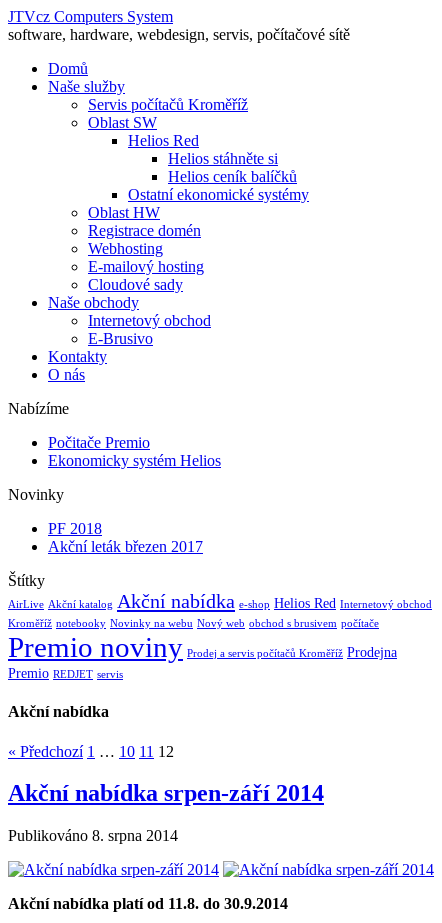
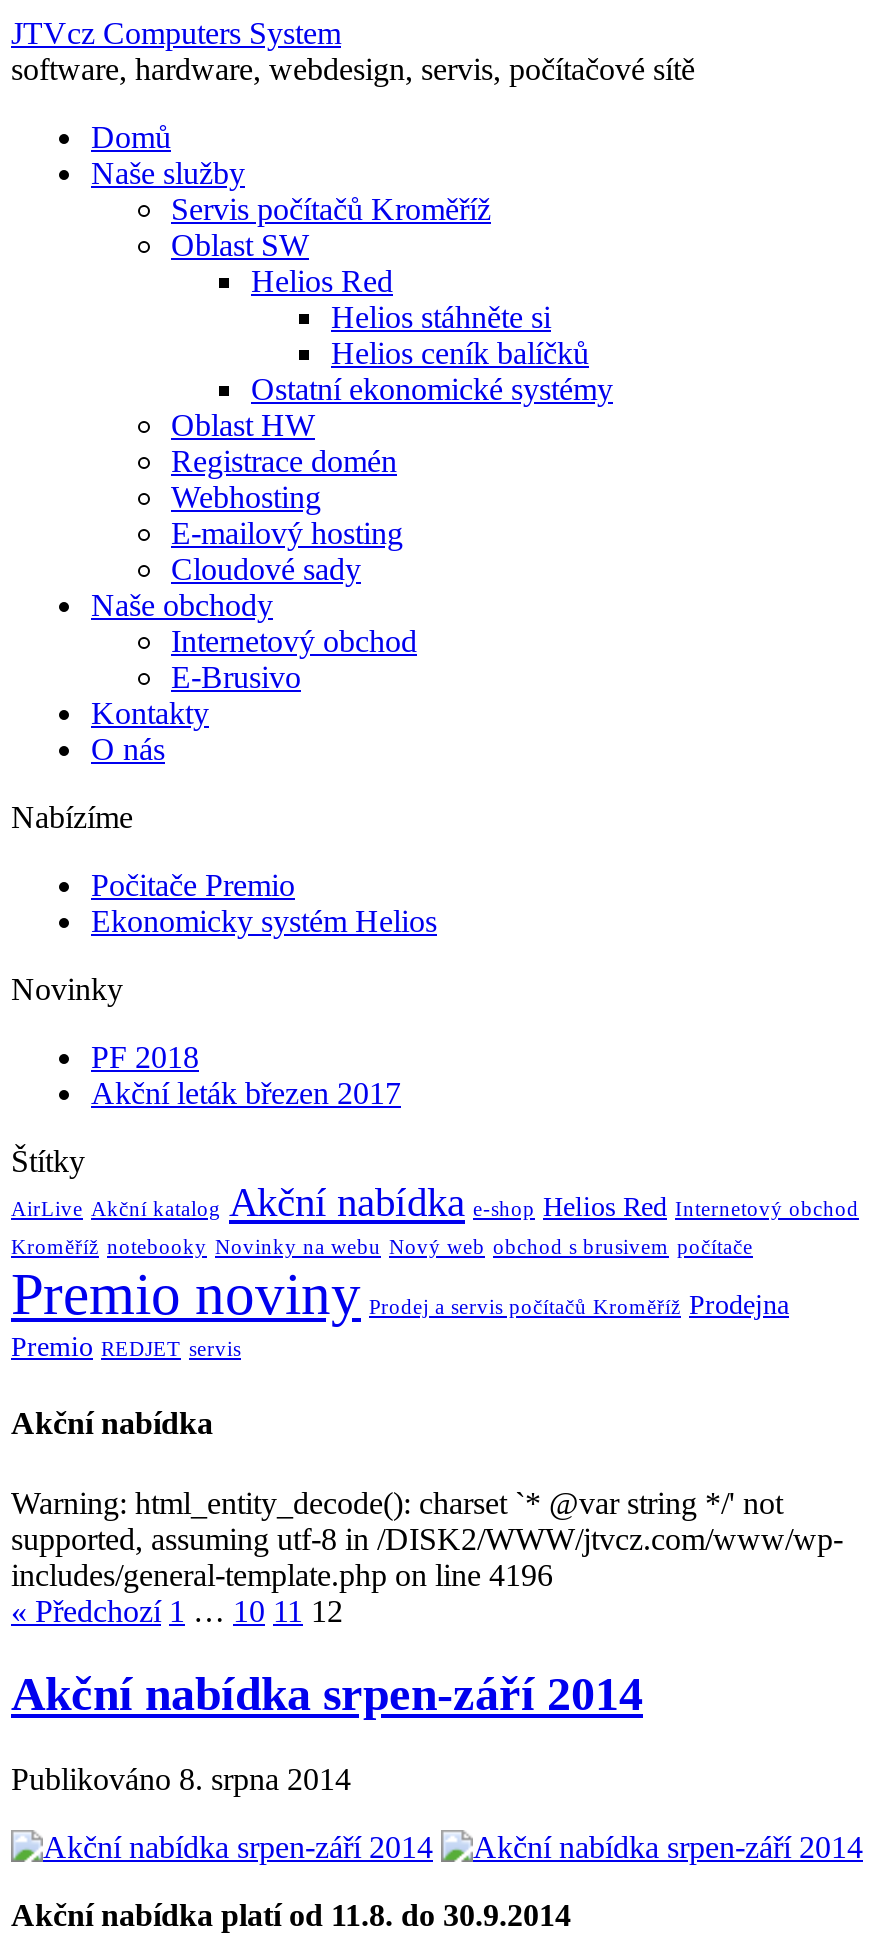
none -> [11,1485,843,1591] Warning: html_entity_decode(): charset `* @var string */' not | supported, assuming utf-8 in /DISK2/WWW/jtvcz.com/www/wp- | includes/general-template.php on line 4196

